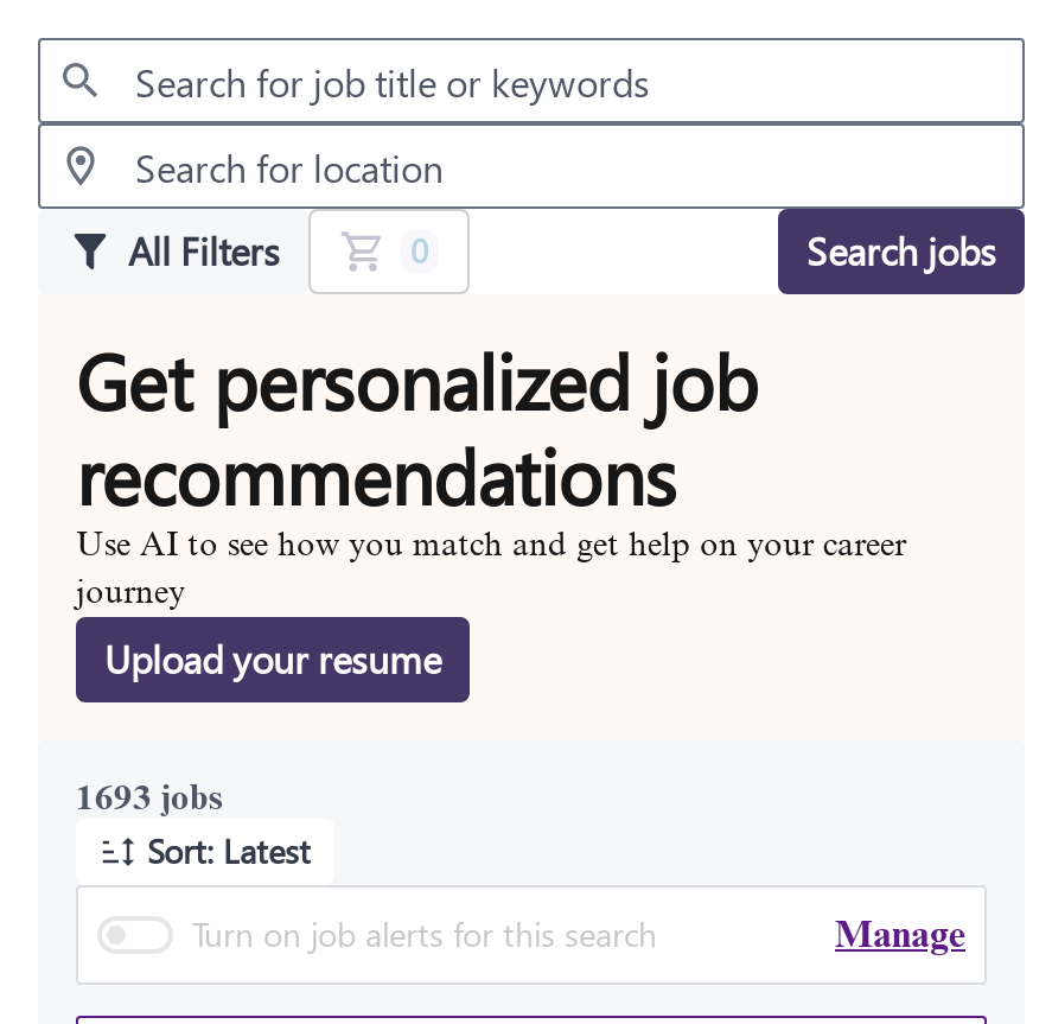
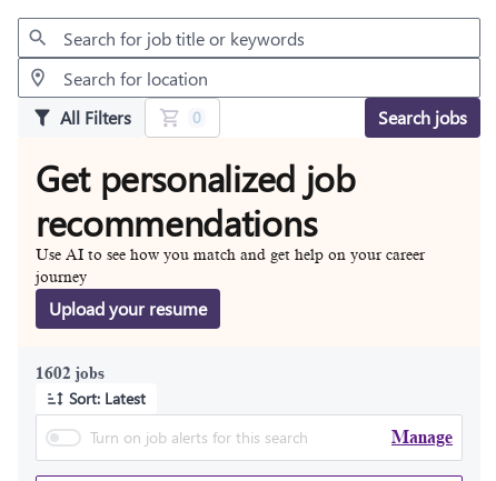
[76,778,223,816] 1693 jobs -> [36,364,105,382] 1602 jobs

